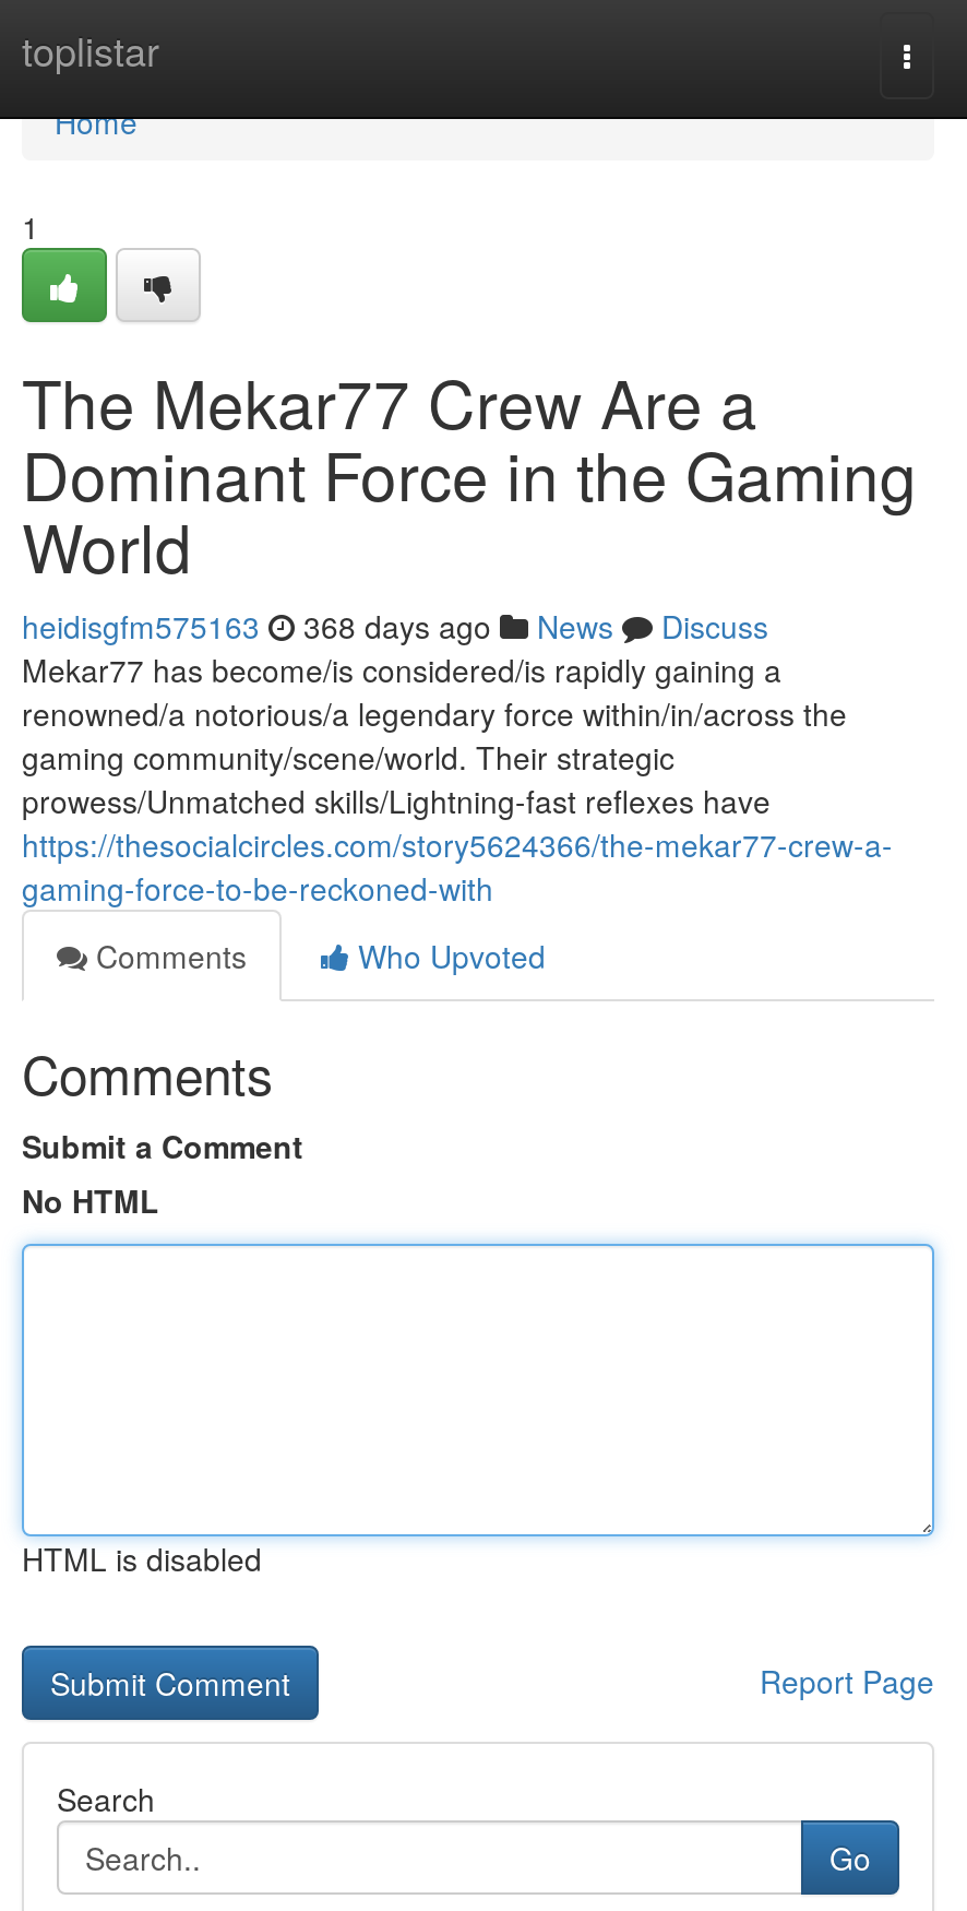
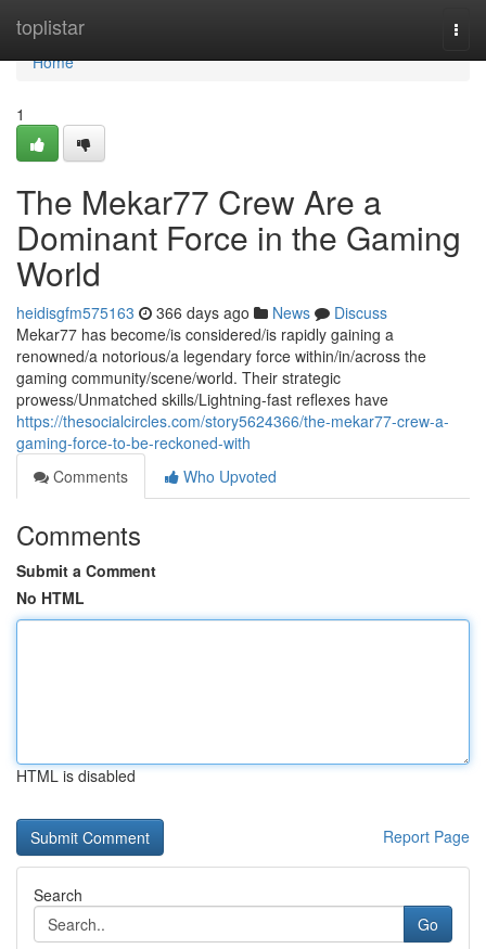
[22,604,768,648] heidisgfm575163 368 days ago News Discuss -> [16,302,387,323] heidisgfm575163 366 days ago News Discuss

